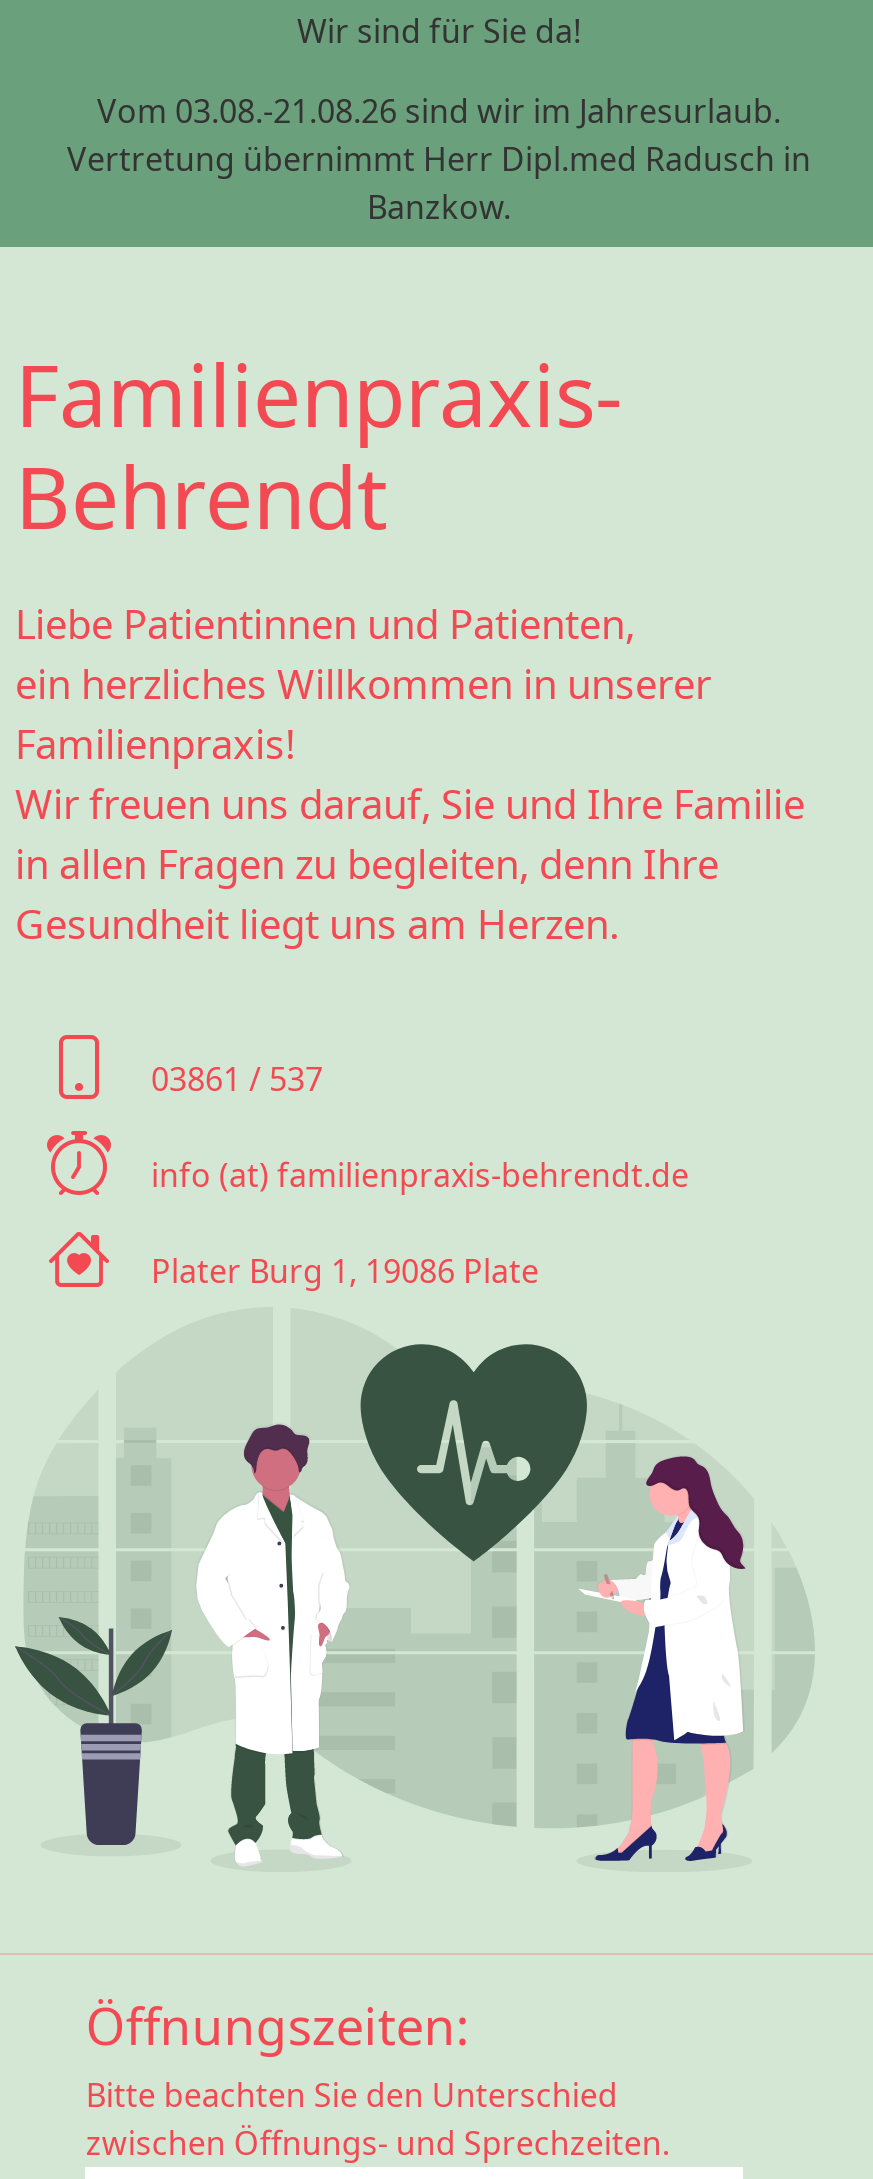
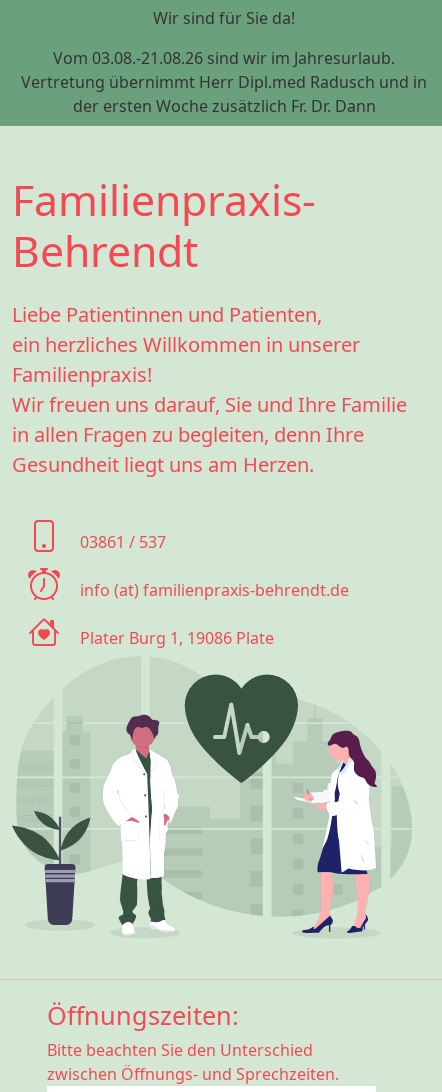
[67,137,811,229] Vertretung übernimmt Herr Dipl.med Radusch in | Banzkow. -> [21,71,427,117] Vertretung übernimmt Herr Dipl.med Radusch und in | der ersten Woche zusätzlich Fr. Dr. Dann

